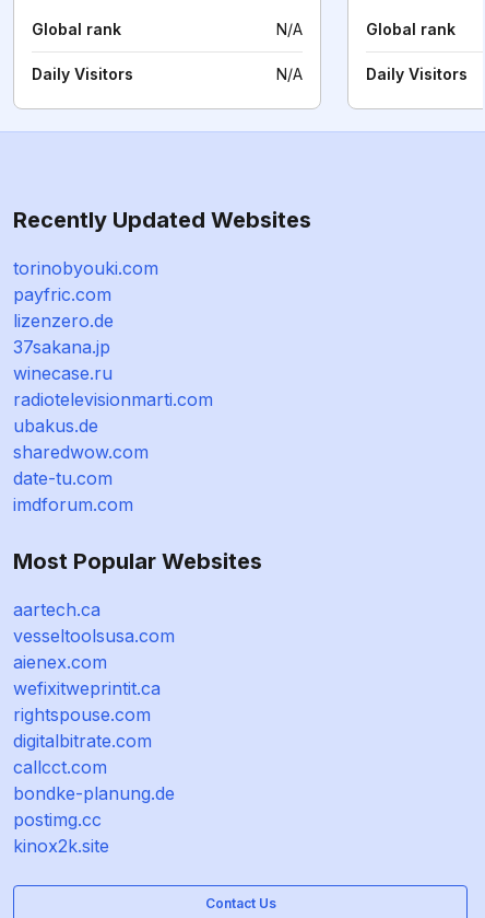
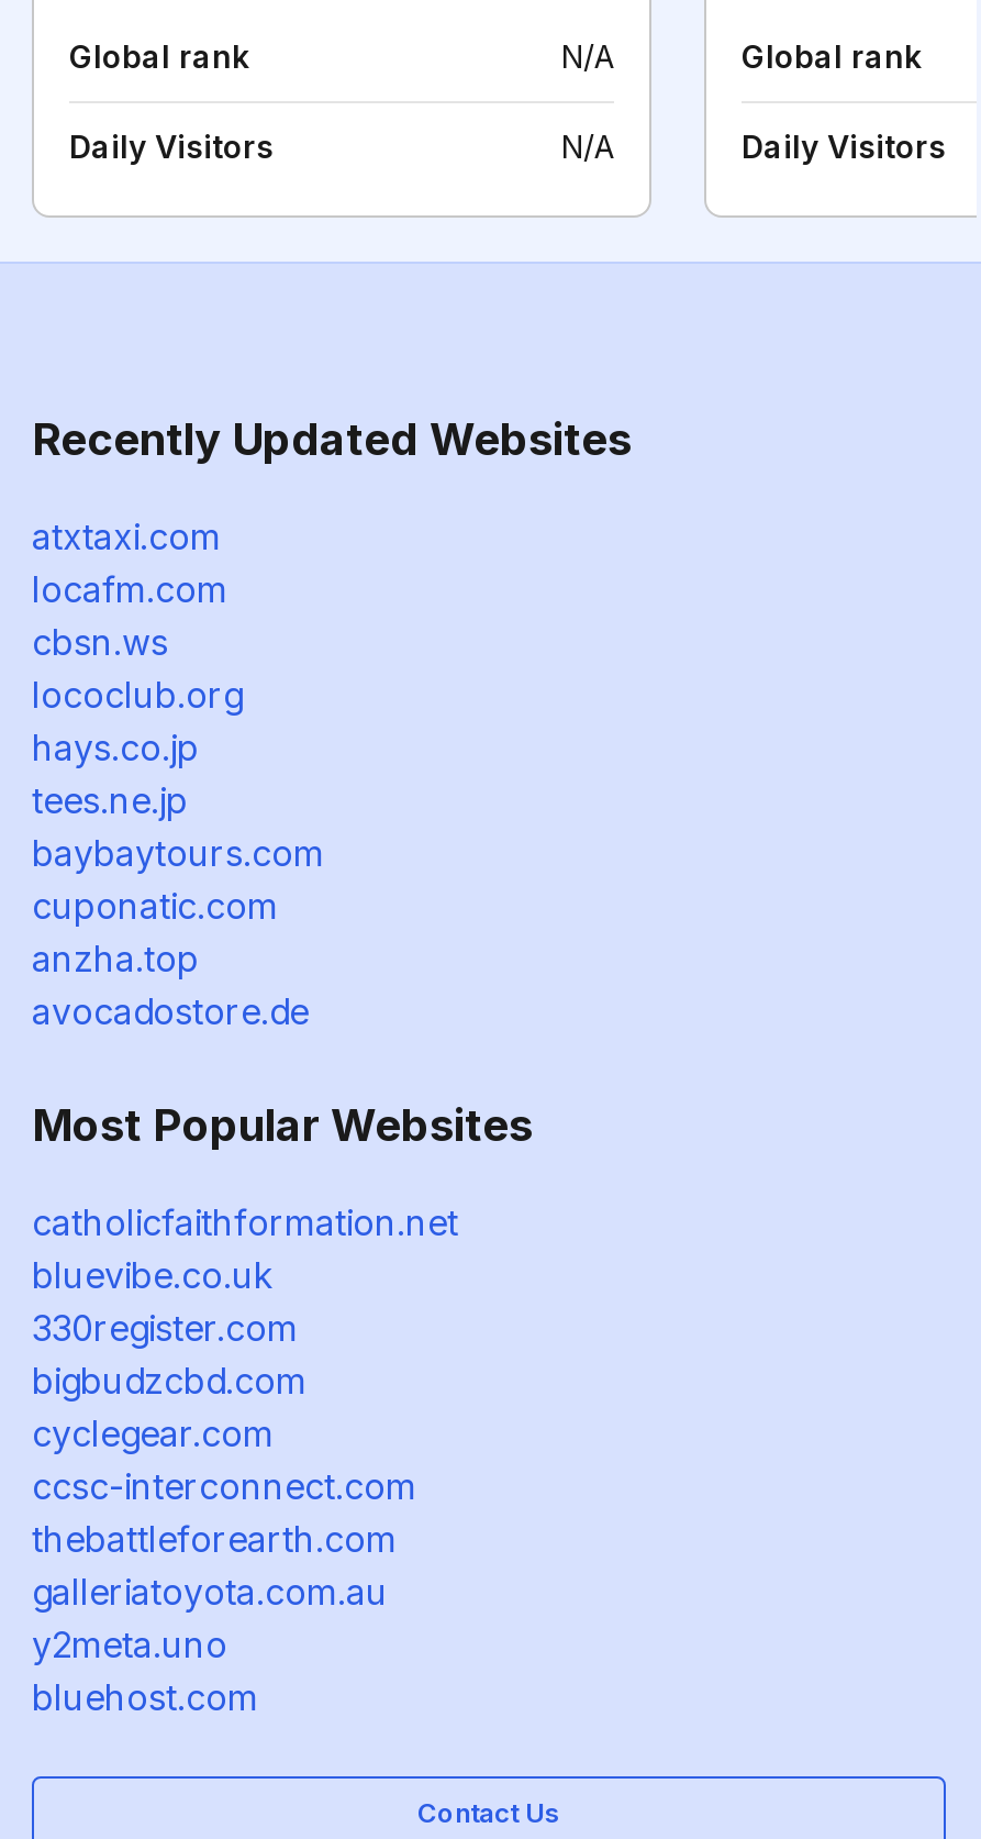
[13,257,213,515] torinobyouki.com | payfric.com | lizenzero.de | 37sakana.jp | winecase.ru | radiotelevisionmarti.com | ubakus.de | sharedwow.com | date-tu.com | imdforum.com -> [32,514,324,1033] atxtaxi.com | locafm.com | cbsn.ws | lococlub.org | hays.co.jp | tees.ne.jp | baybaytours.com | cuponatic.com | anzha.top | avocadostore.de
[13,599,175,857] aartech.ca | vesseltoolsusa.com | aienex.com | wefixitweprintit.ca | rightspouse.com | digitalbitrate.com | callcct.com | bondke-planung.de | postimg.cc | kinox2k.site -> [32,1200,458,1719] catholicfaithformation.net | bluevibe.co.uk | 330register.com | bigbudzcbd.com | cyclegear.com | ccsc-interconnect.com | thebattleforearth.com | galleriatoyota.com.au | y2meta.uno | bluehost.com

